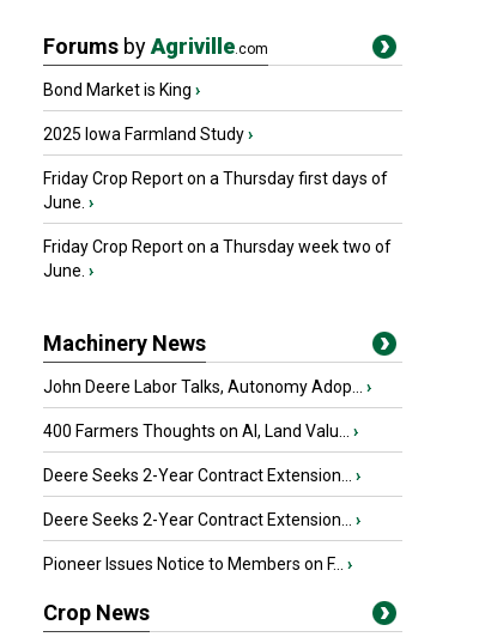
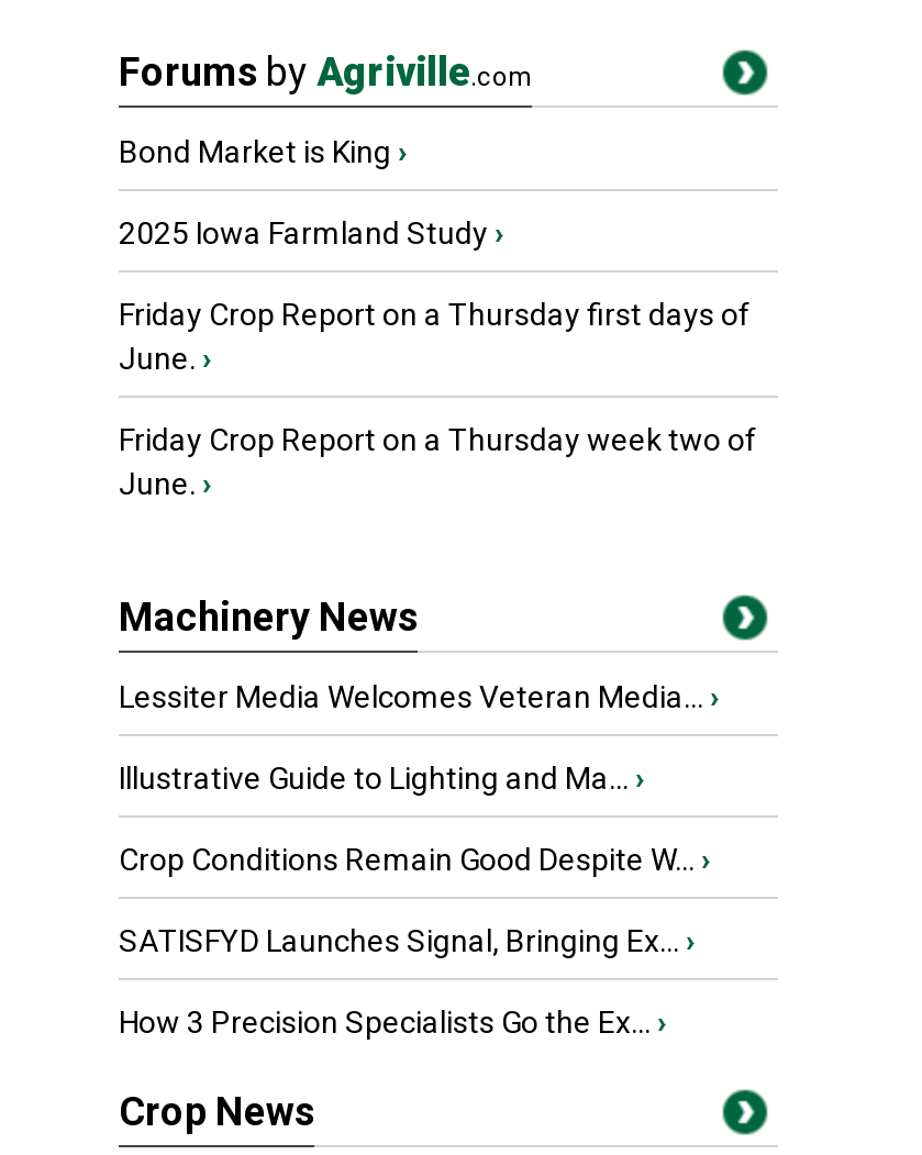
[43,377,371,396] John Deere Labor Talks, Autonomy Adop... › -> [119,679,719,714] Lessiter Media Welcomes Veteran Media... ›
[43,421,358,441] 400 Farmers Thoughts on AI, Land Valu... › -> [119,760,644,796] Illustrative Guide to Lighting and Ma... ›
[43,466,360,485] Deere Seeks 2-Year Contract Extension... › -> [119,842,710,877] Crop Conditions Remain Good Despite W... ›
[43,510,360,529] Deere Seeks 2-Year Contract Extension... › -> [119,923,695,958] SATISFYD Launches Signal, Bringing Ex... ›
[43,554,352,574] Pioneer Issues Notice to Members on F... › -> [119,1004,666,1040] How 3 Precision Specialists Go the Ex... ›

